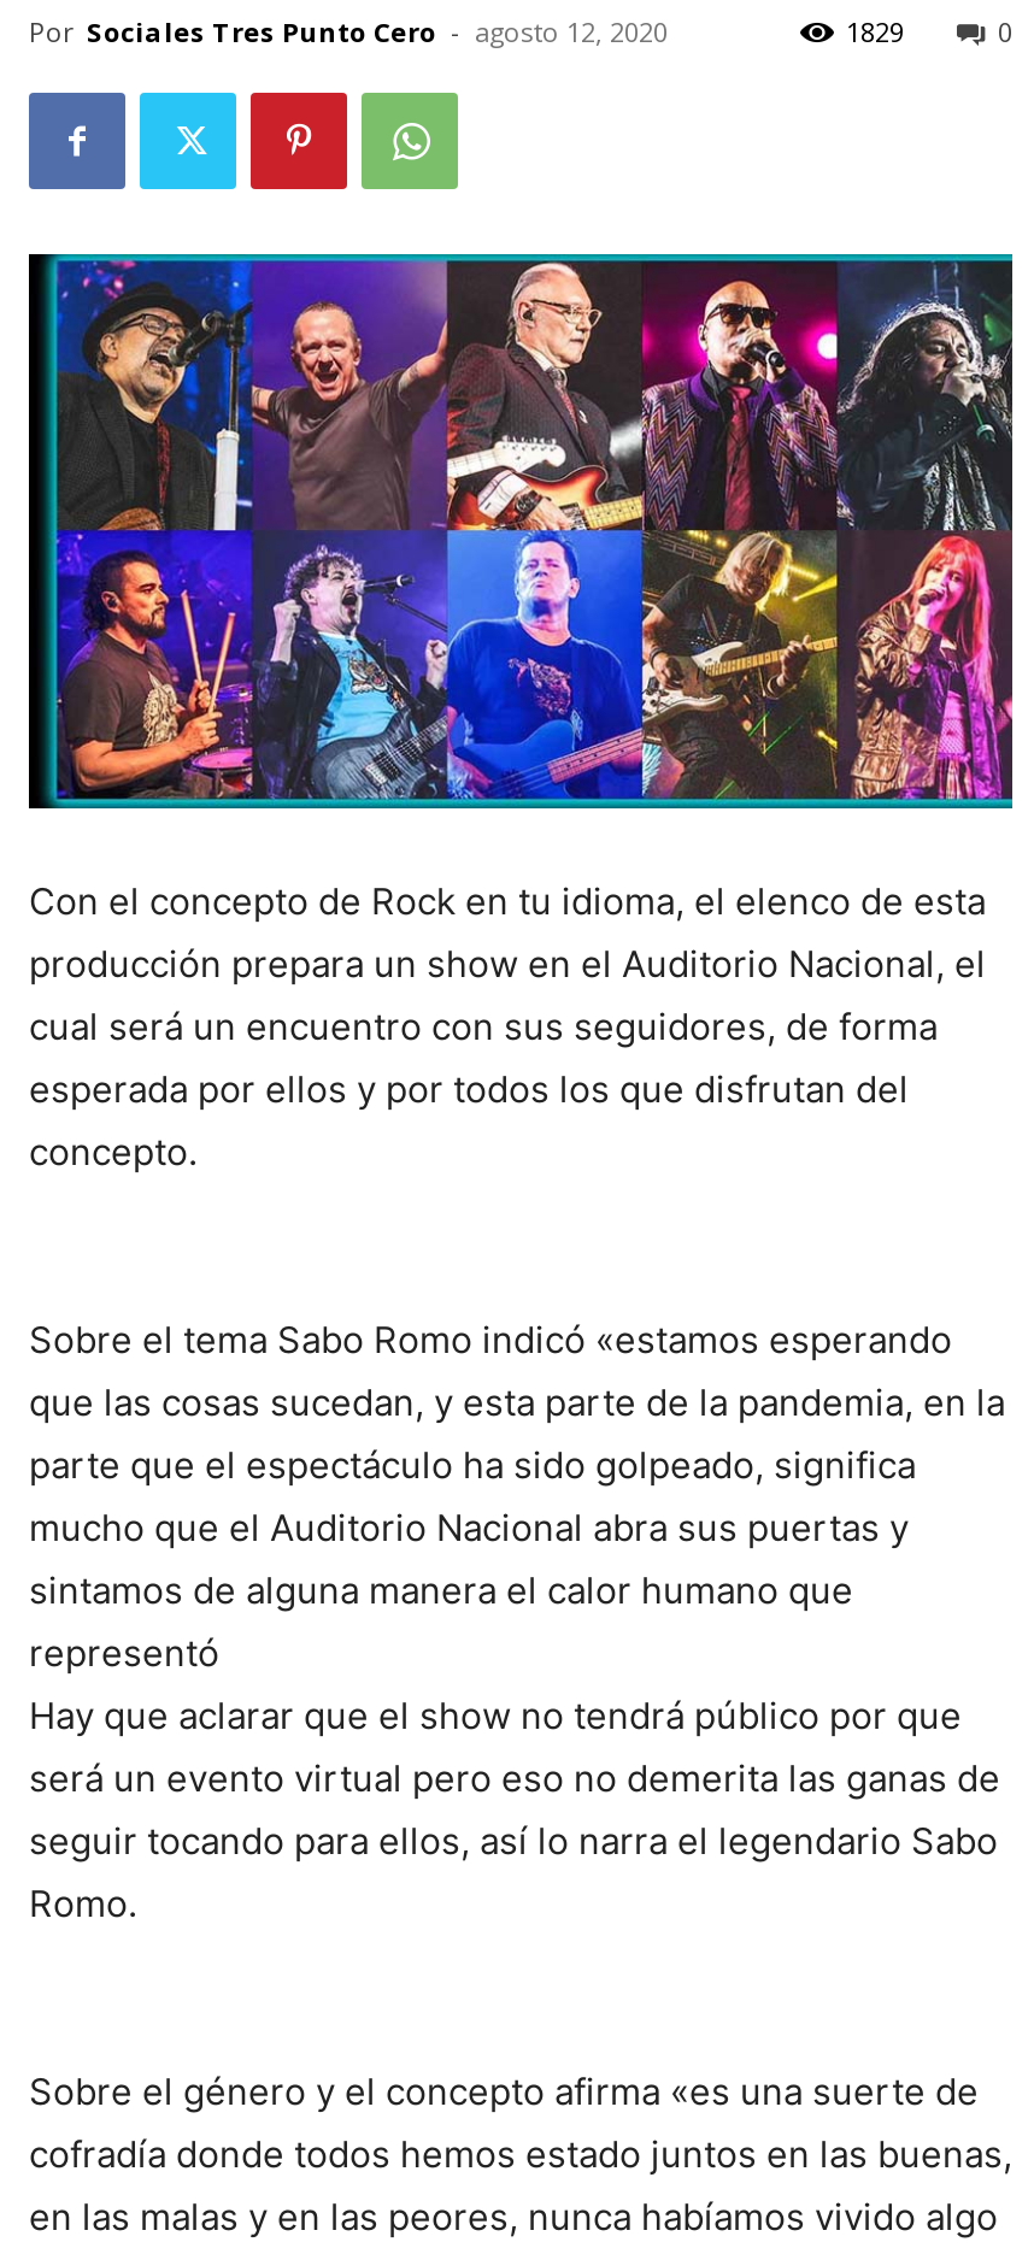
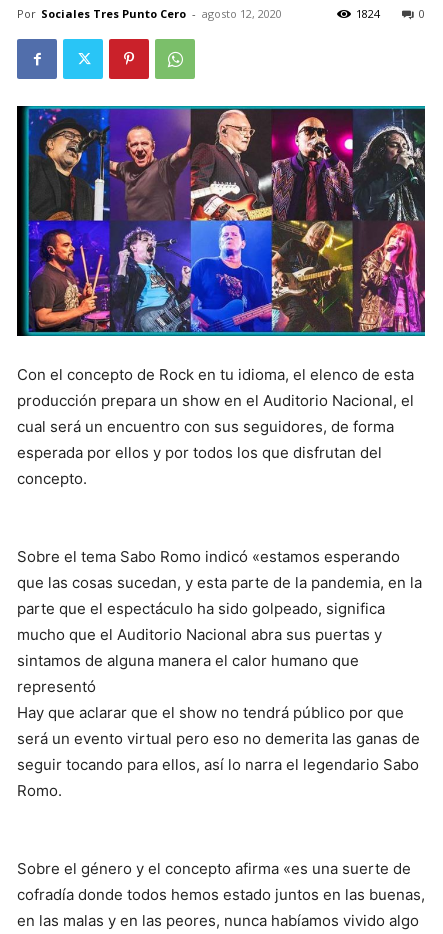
[846,14,904,50] 1829 -> [356,6,380,21] 1824

